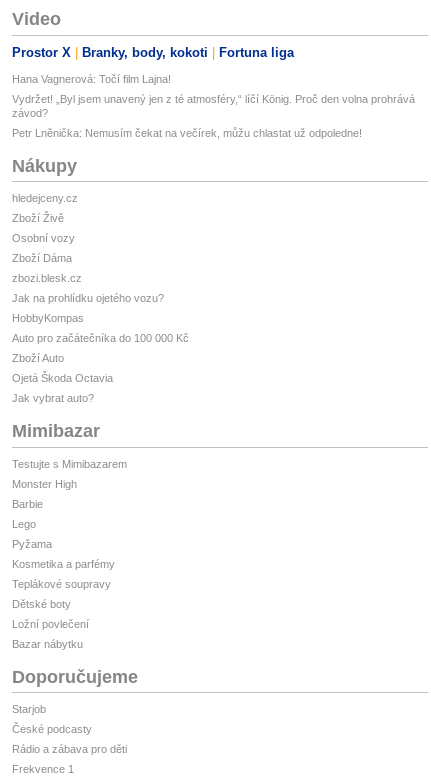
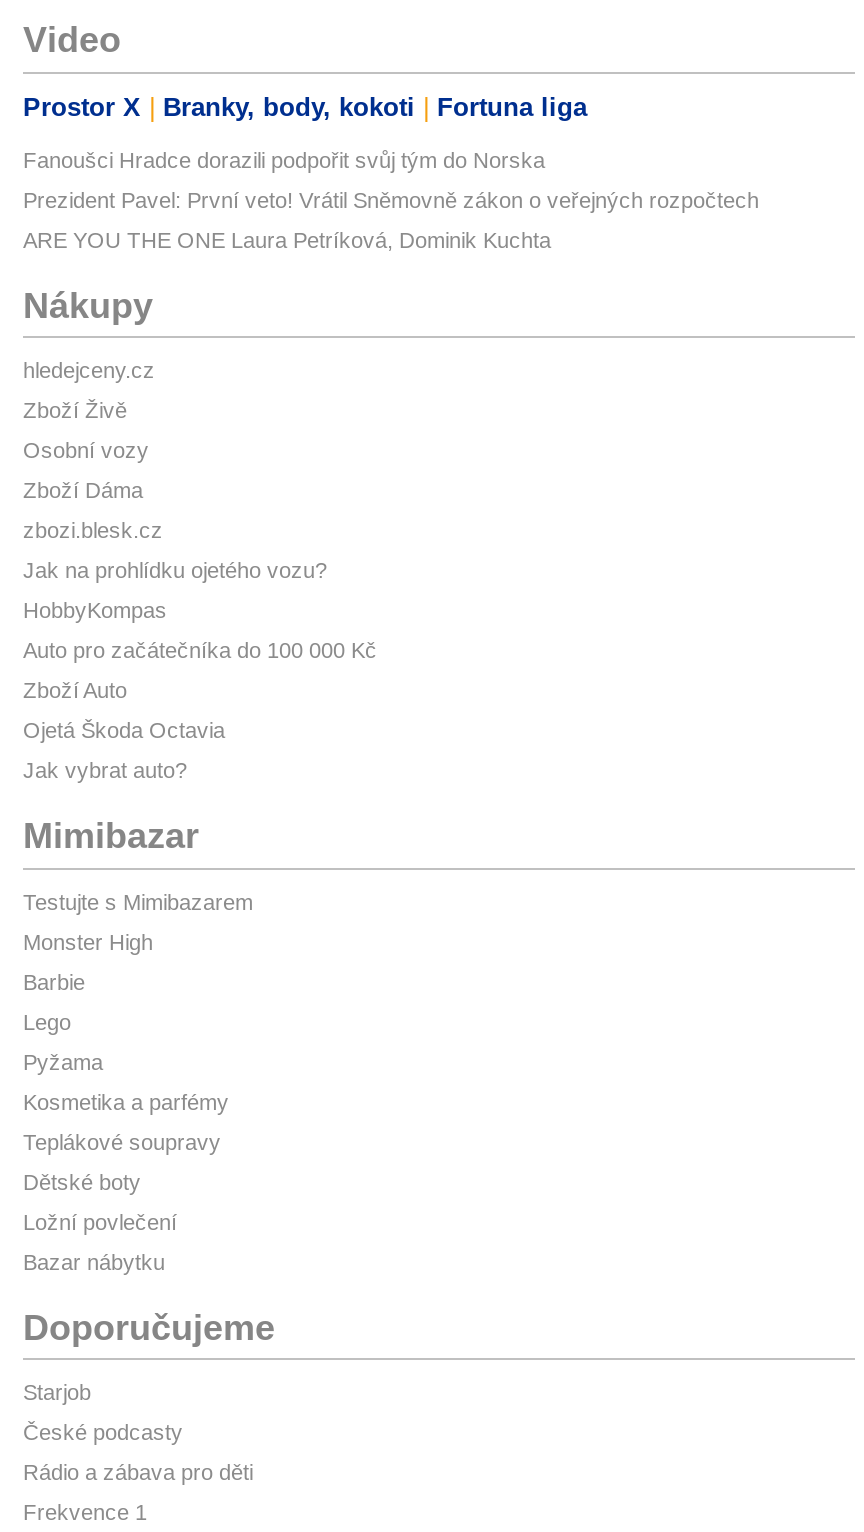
[12,73,171,85] Hana Vagnerová: Točí film Lajna! -> [23,148,545,172] Fanoušci Hradce dorazili podpořit svůj tým do Norska
[12,93,415,119] Vydržet! „Byl jsem unavený jen z té atmosféry,“ líčí König. Proč den volna prohrává | závod? -> [23,188,759,212] Prezident Pavel: První veto! Vrátil Sněmovně zákon o veřejných rozpočtech
[12,127,362,139] Petr Lněnička: Nemusím čekat na večírek, můžu chlastat už odpoledne! -> [23,228,551,252] ARE YOU THE ONE Laura Petríková, Dominik Kuchta

